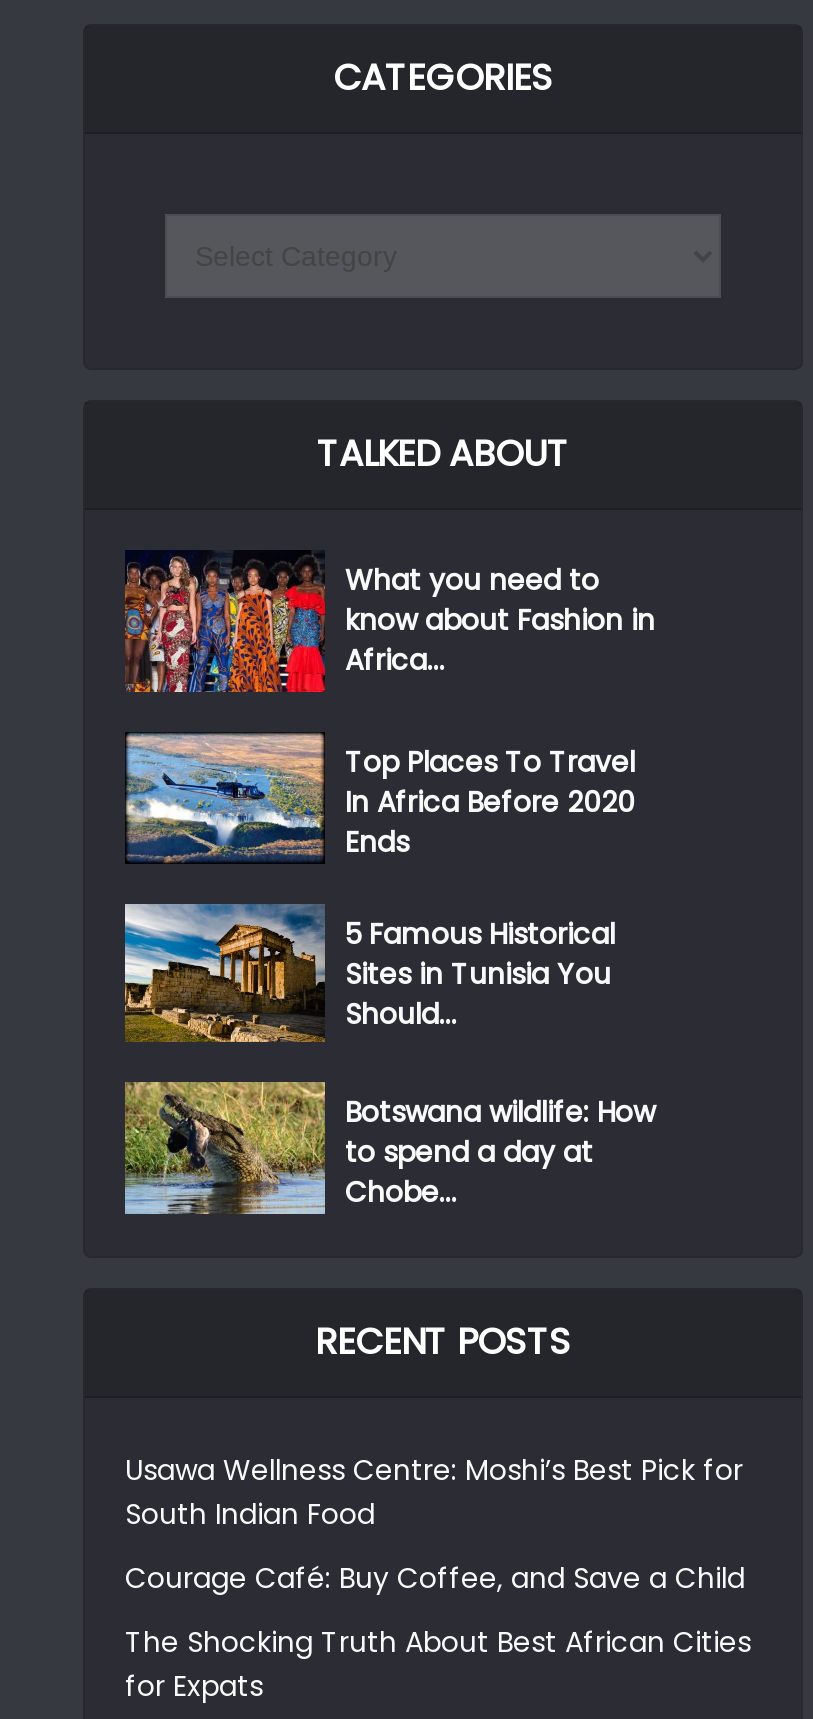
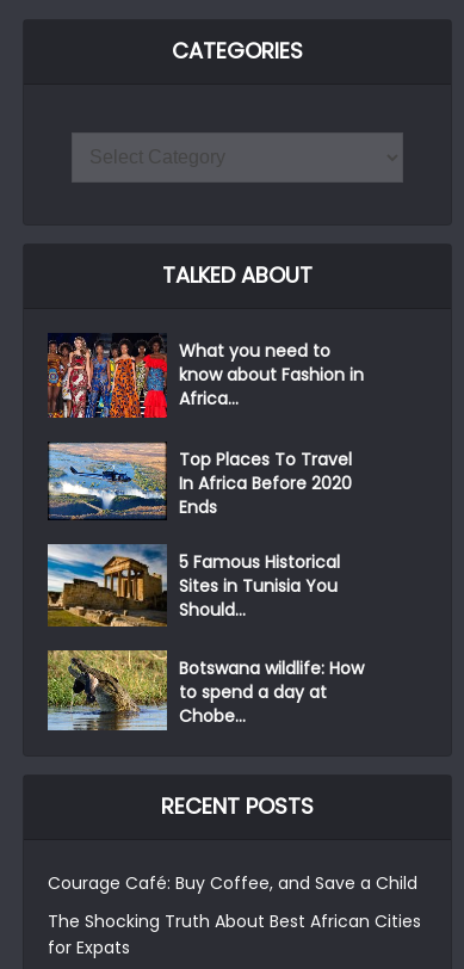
[125,1450,743,1534] Usawa Wellness Centre: Moshi’s Best Pick for | South Indian Food -> none

